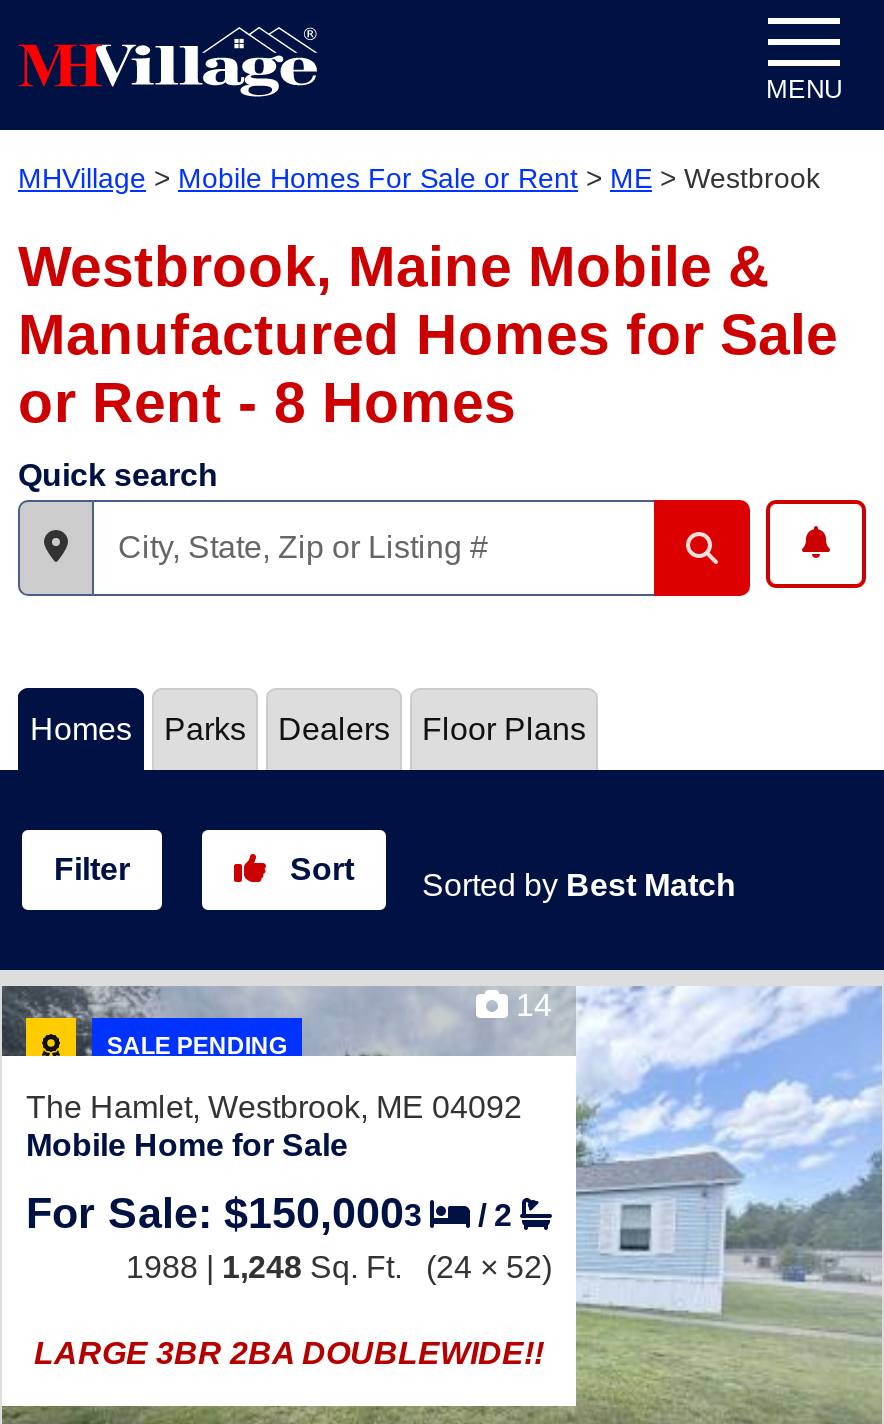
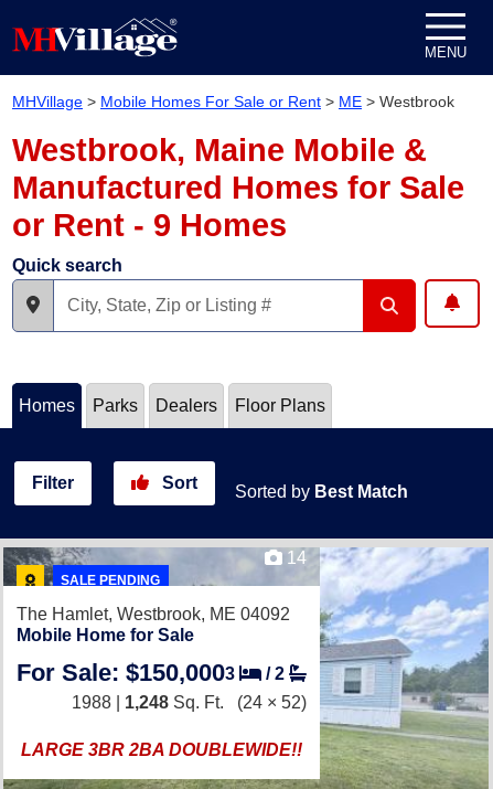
[18,370,516,434] or Rent - 8 Homes -> [12,207,287,243] or Rent - 9 Homes

